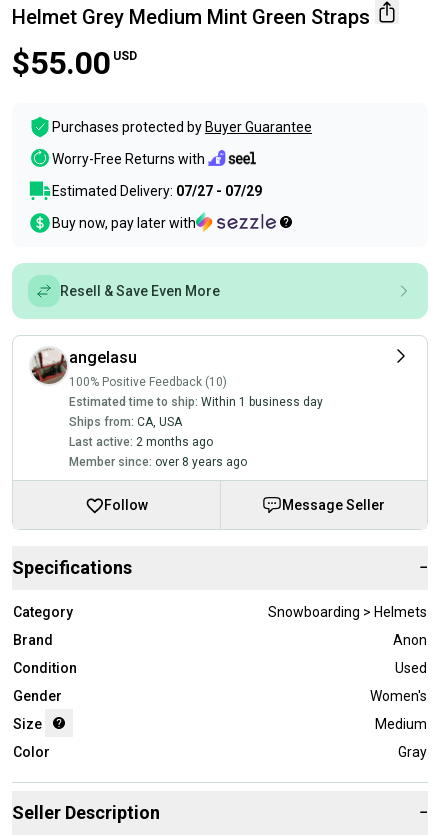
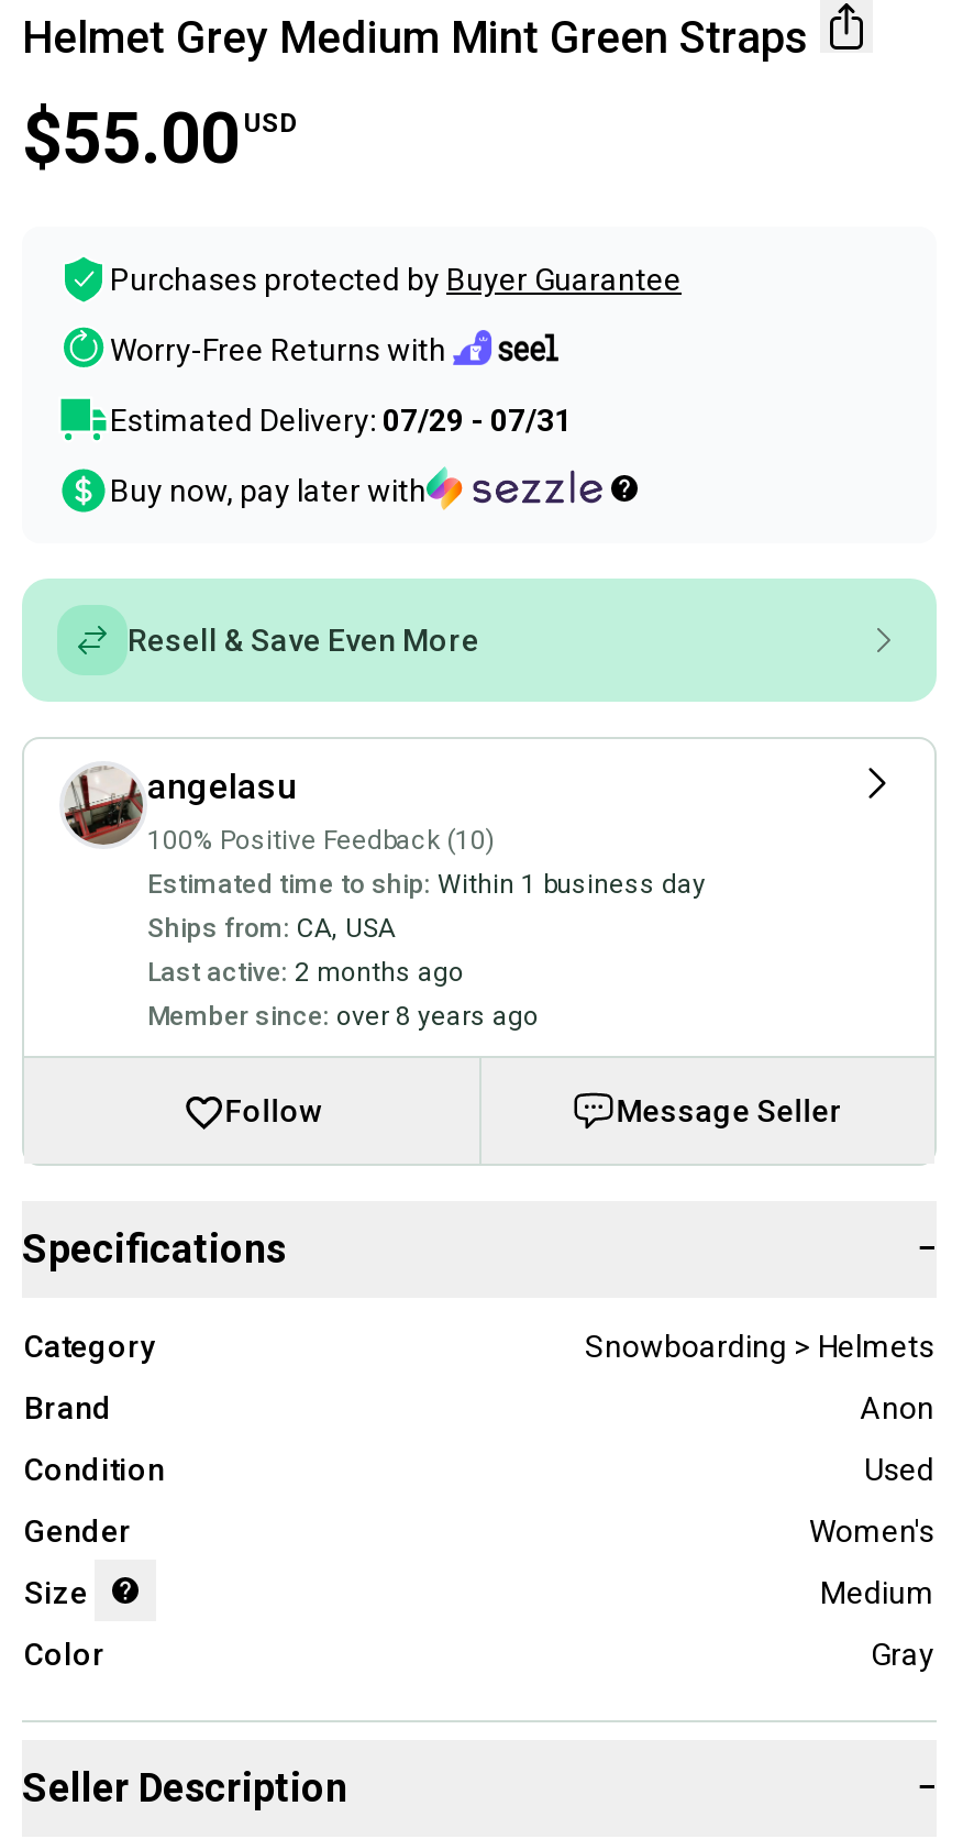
[52,183,262,199] Estimated Delivery: 07/27 - 07/29 -> [110,403,572,439] Estimated Delivery: 07/29 - 07/31

